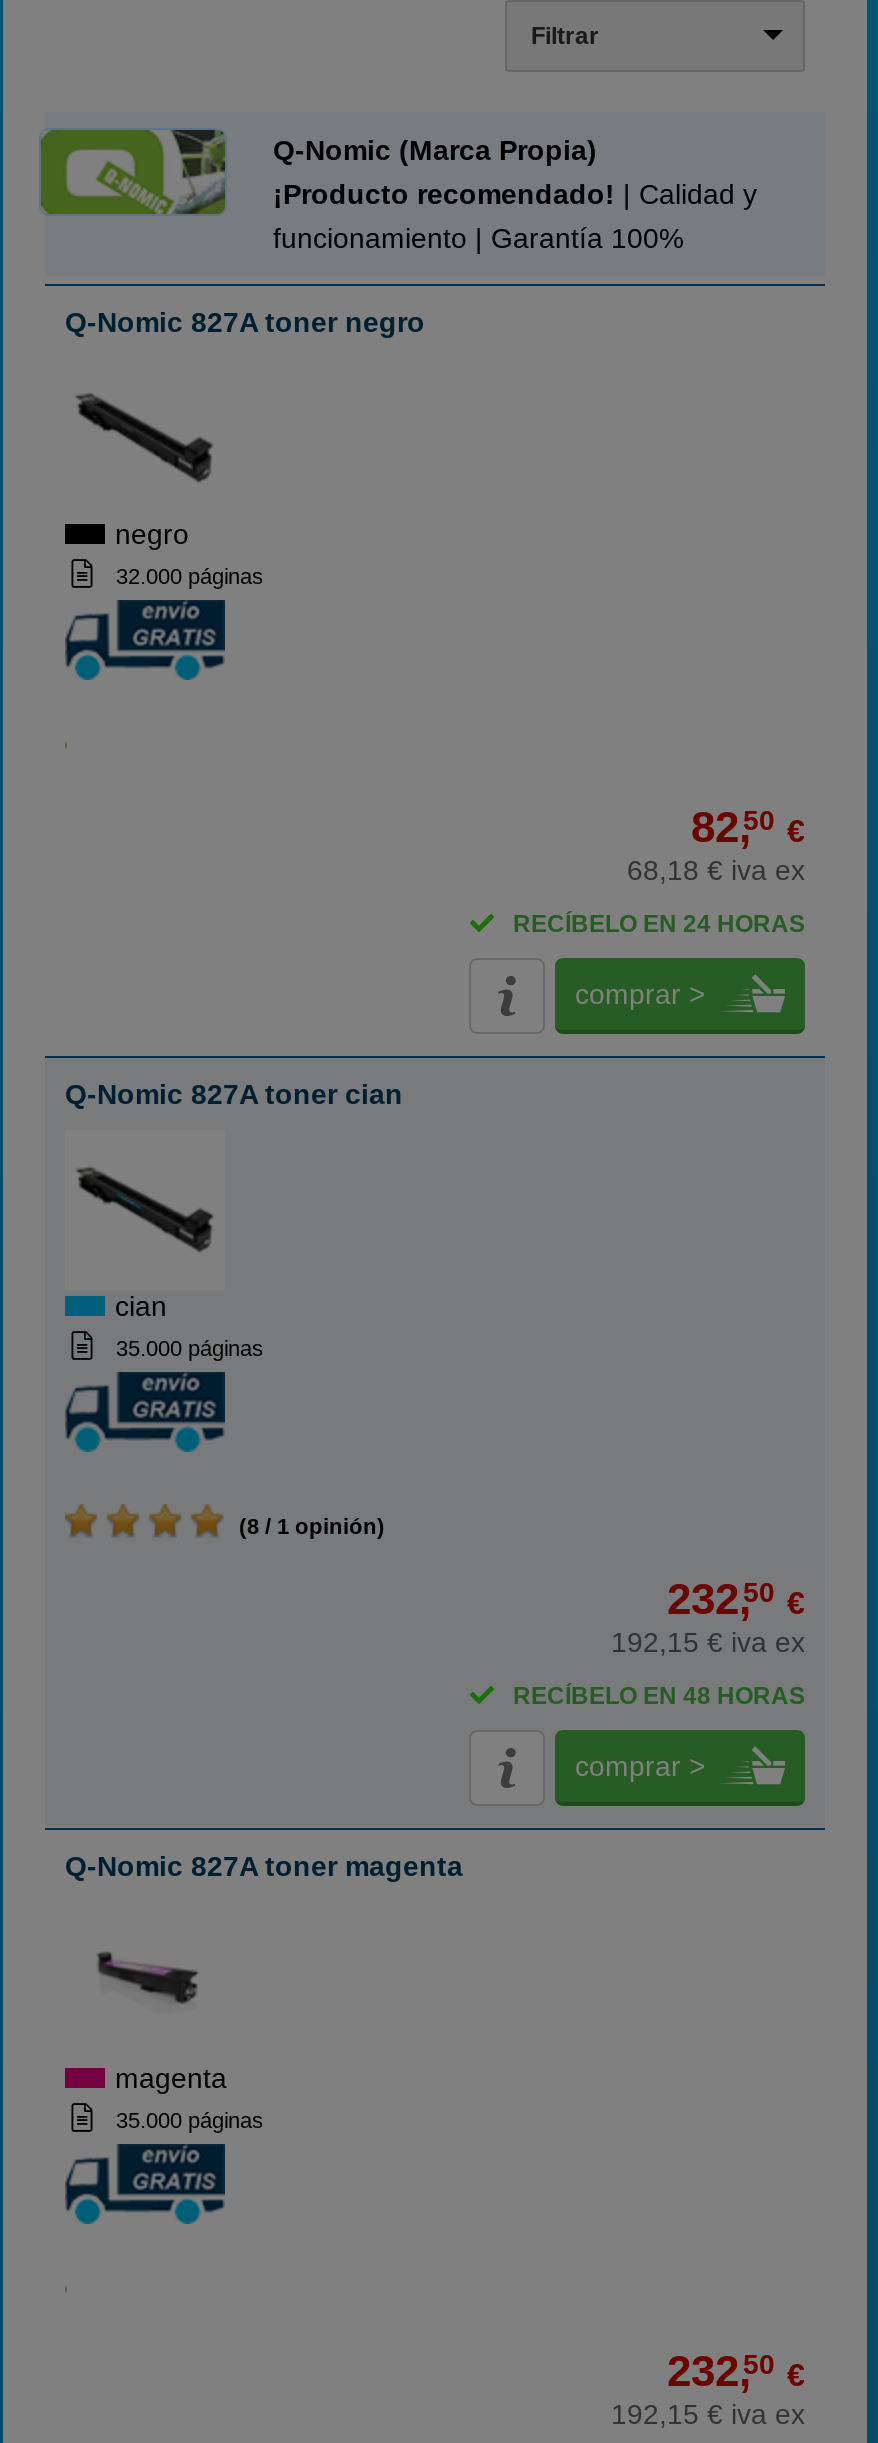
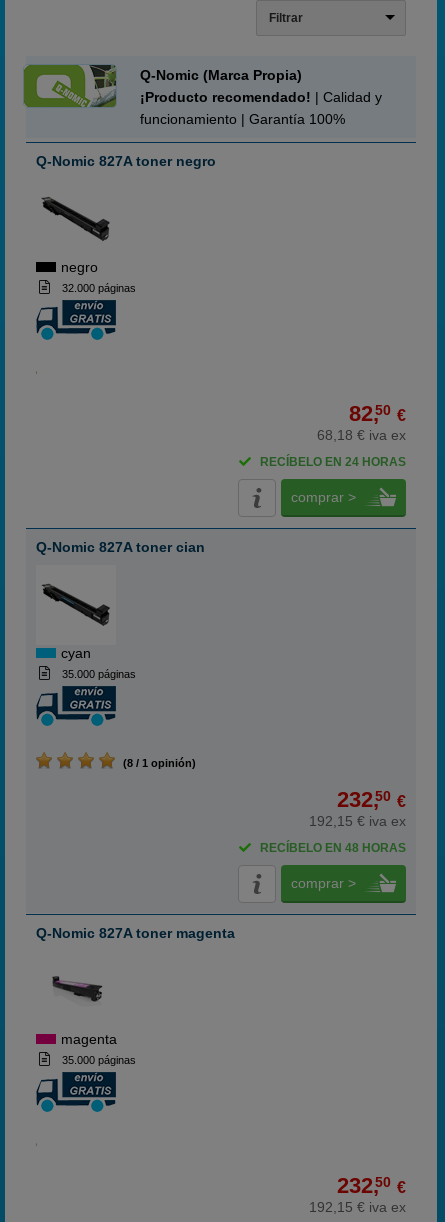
[115,1290,167,1322] cian -> [61,645,91,661] cyan

